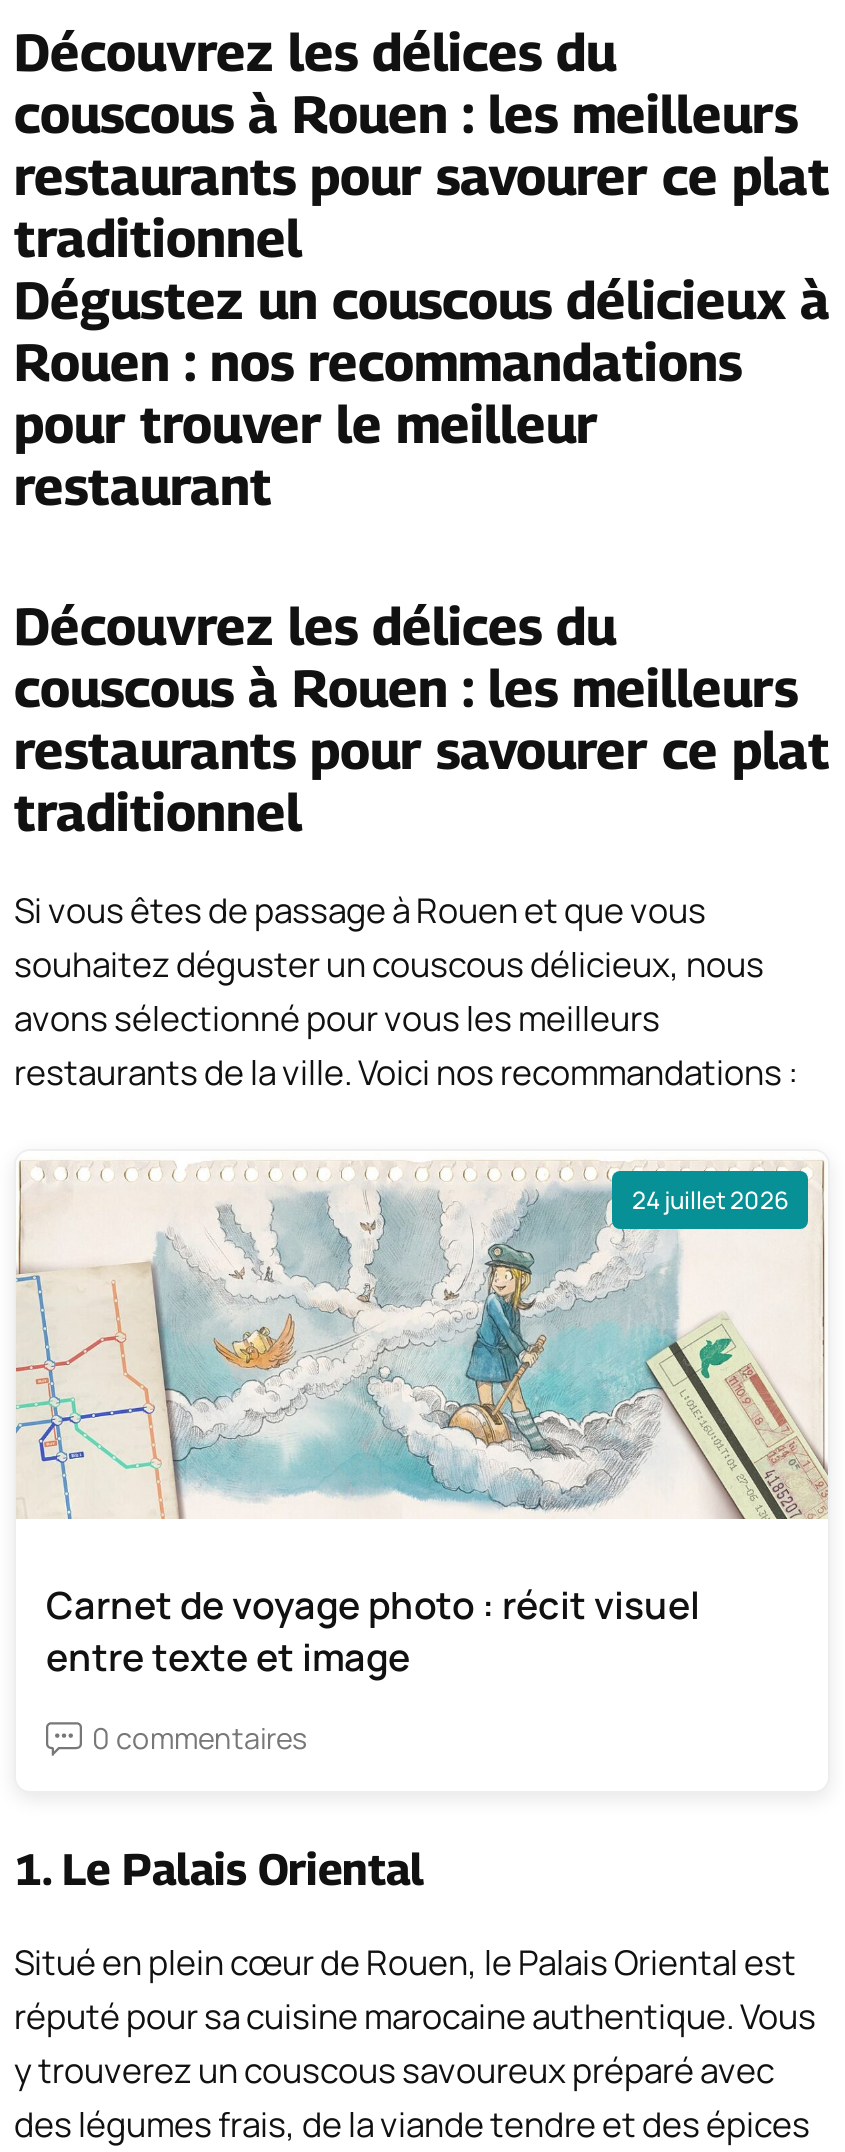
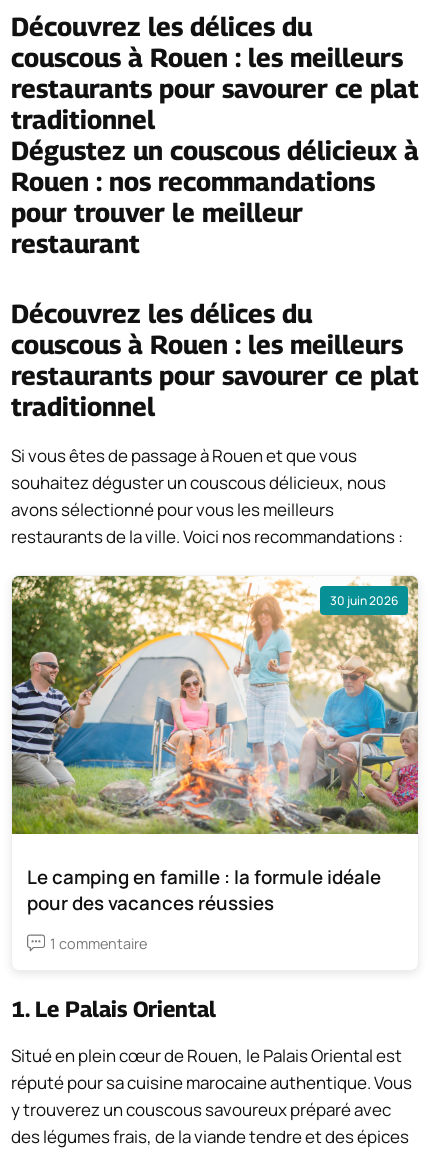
[16,1151,828,1521] [image] | 24 juillet 2026 -> [11,575,419,835] [image] | 30 juin 2026
[46,1580,700,1684] Carnet de voyage photo : récit visuel | entre texte et image -> [27,864,381,916] Le camping en famille : la formule idéale | pour des vacances réussies
[92,1720,308,1758] 0 commentaires -> [50,934,147,953] 1 commentaire

